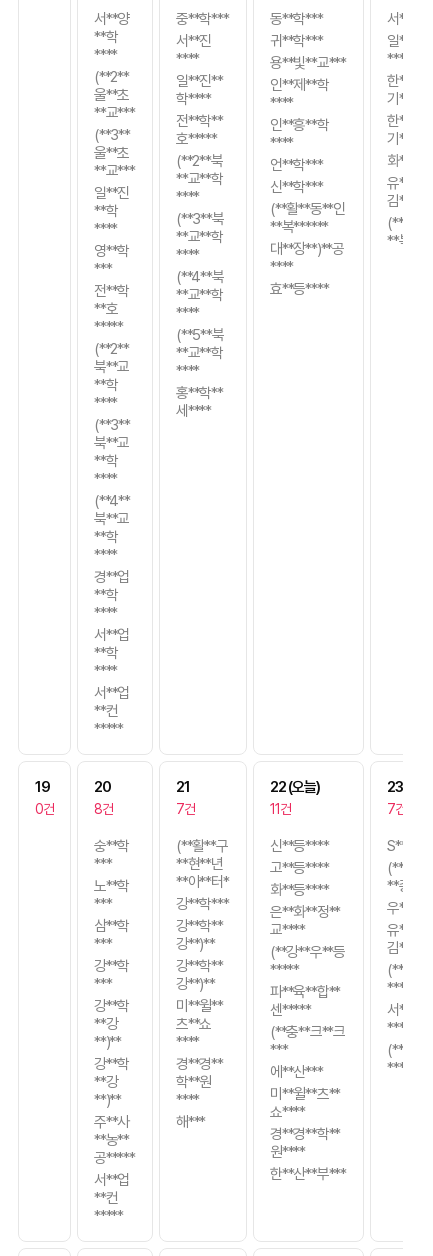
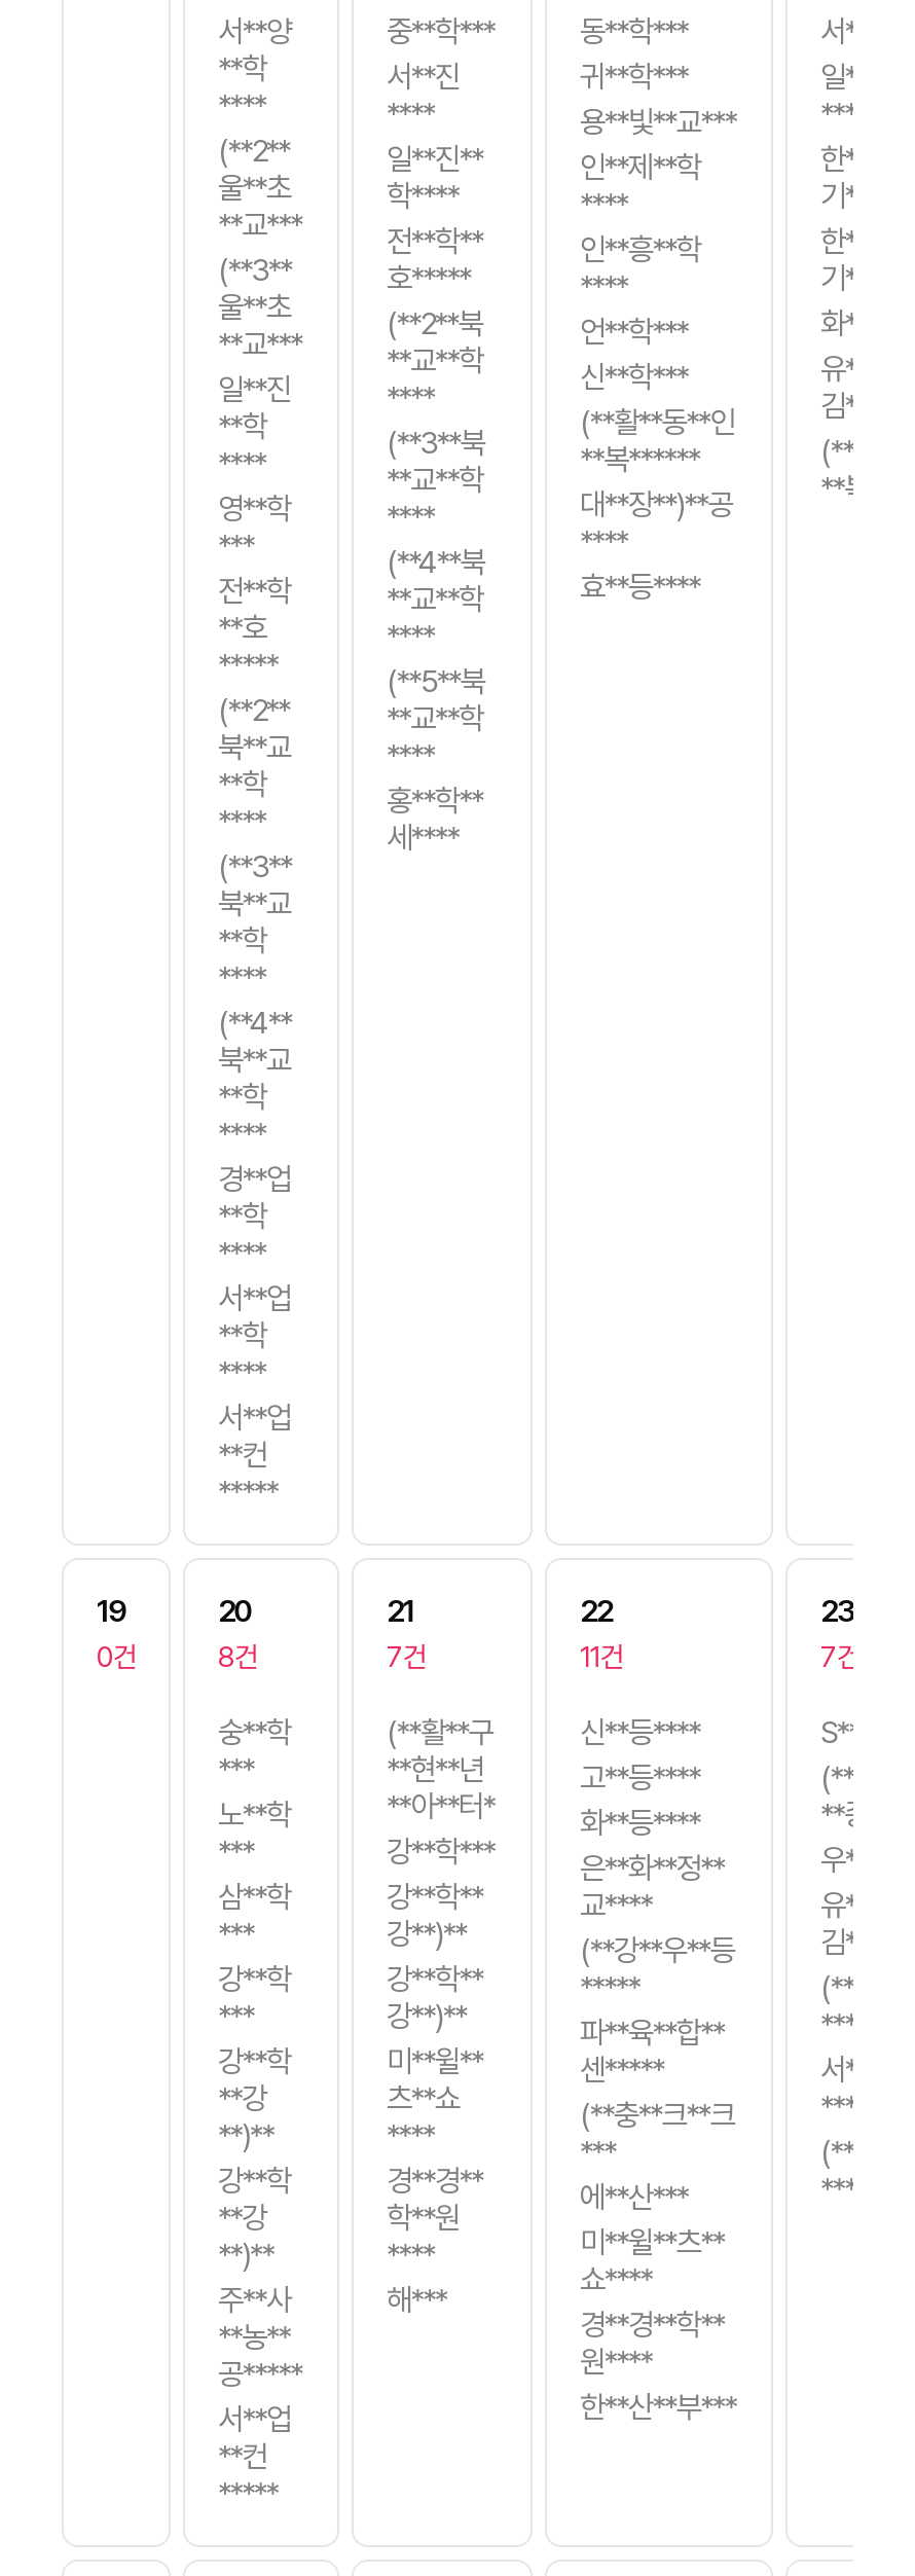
[270,778,320,796] 22 (오늘) -> [580,1594,612,1631] 22

